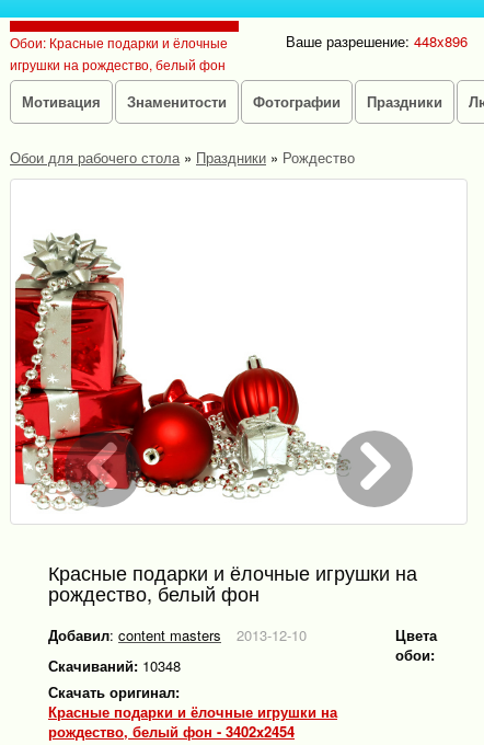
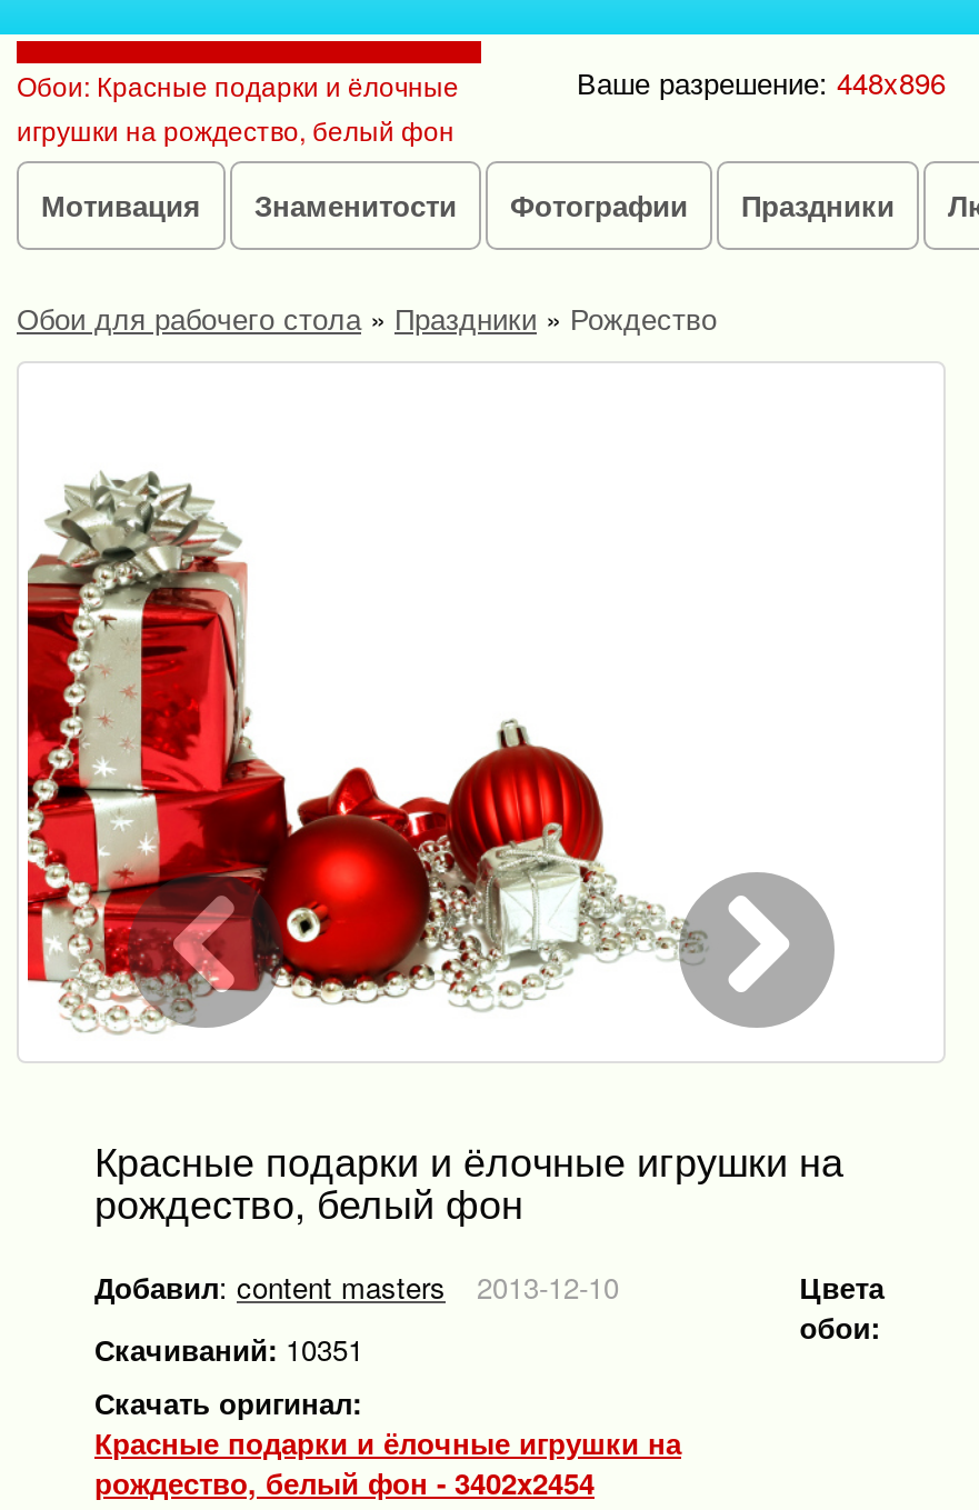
[48,655,181,676] Скачиваний: 10348 -> [94,1328,363,1370] Скачиваний: 10351

